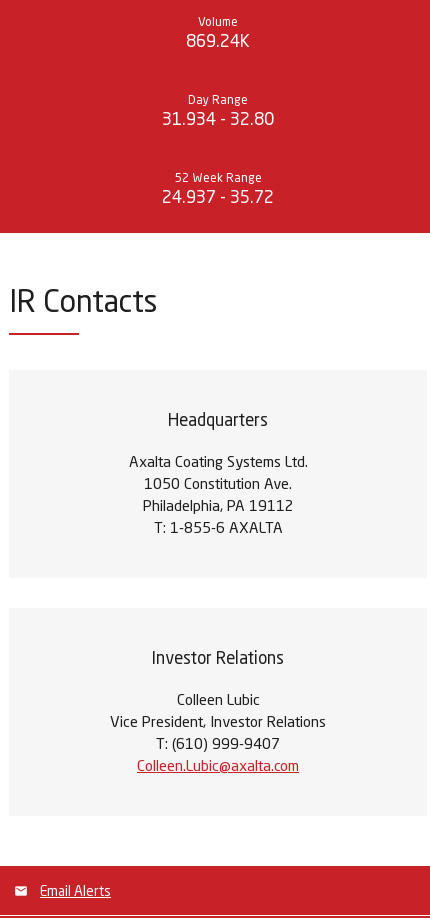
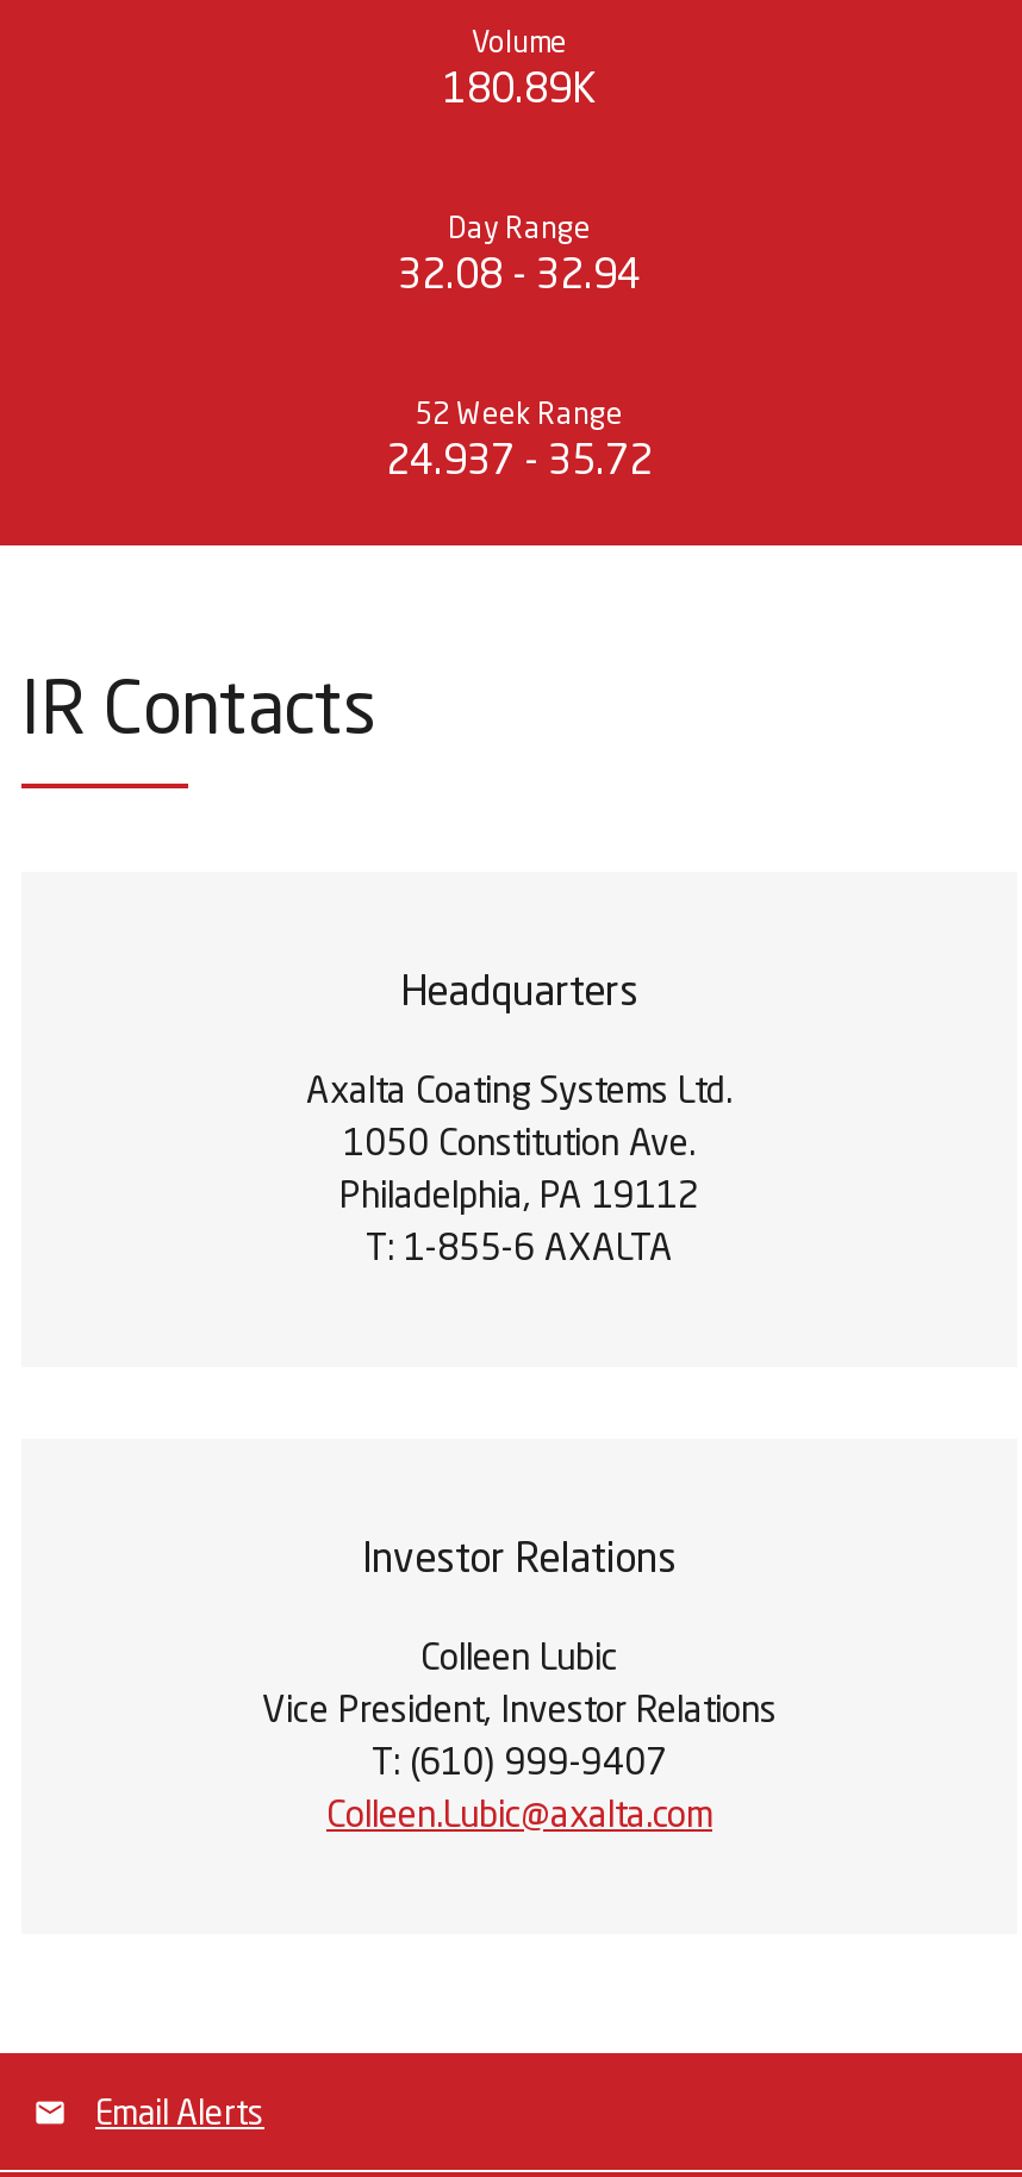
[186,30,250,51] 869.24K -> [443,62,596,112] 180.89K
[162,108,274,129] 31.934 - 32.80 -> [398,248,641,298] 32.08 - 32.94

